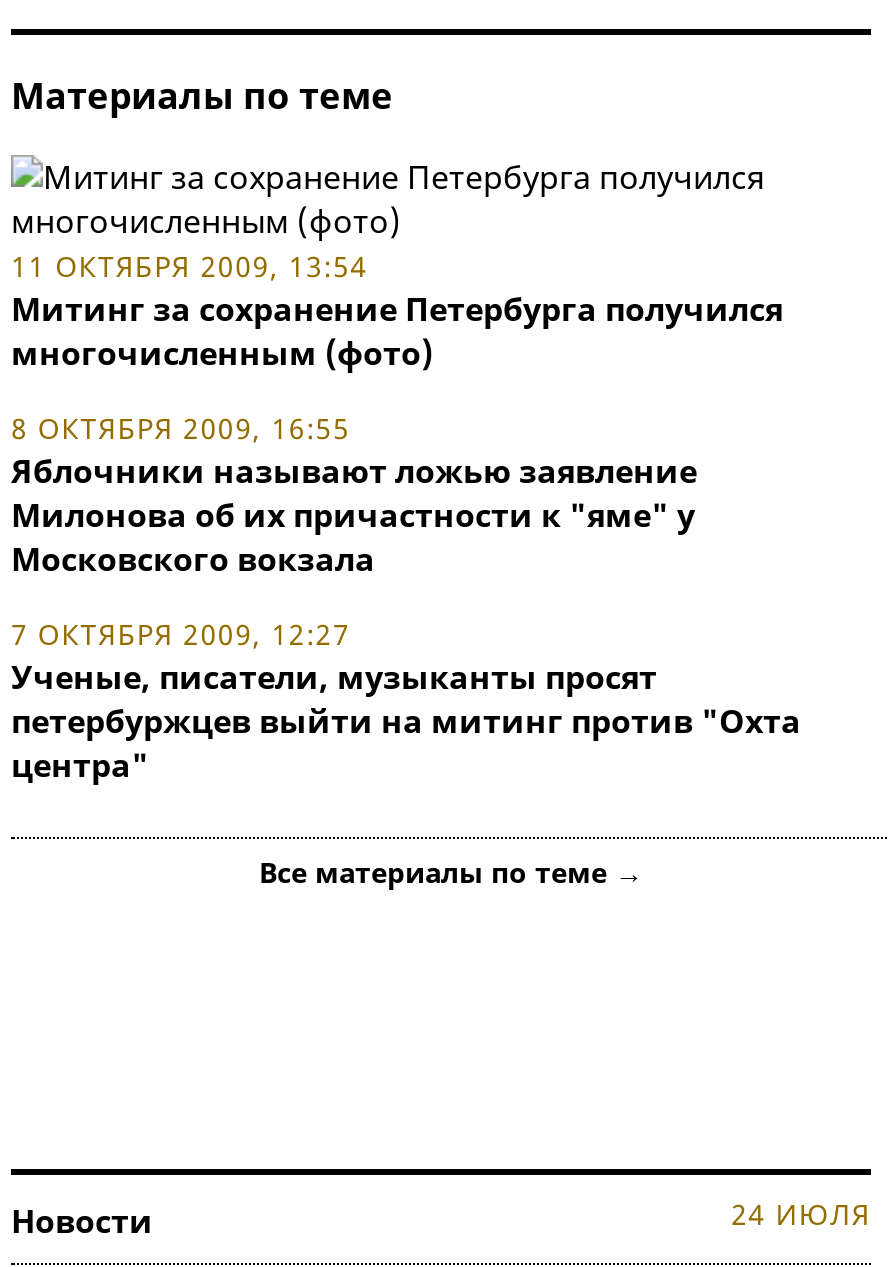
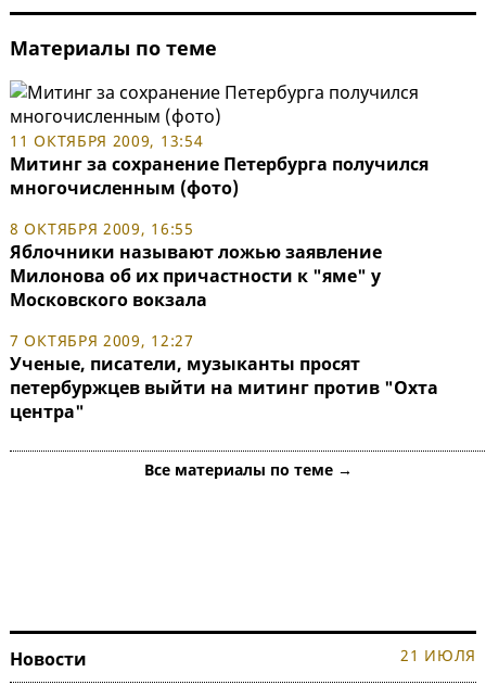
[731,1195,871,1233] 24 ИЮЛЯ -> [400,645,476,666] 21 ИЮЛЯ

